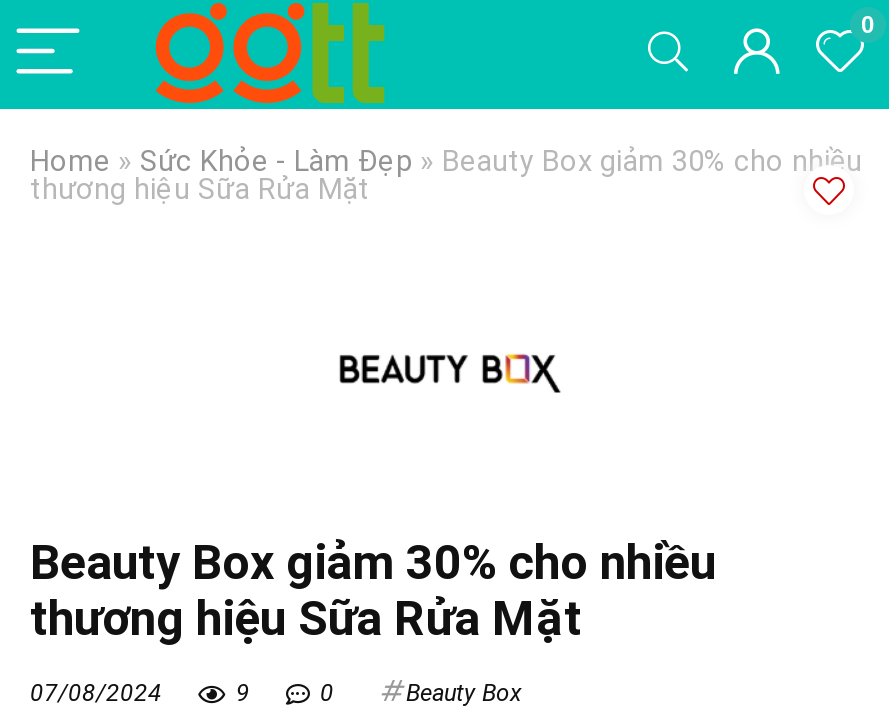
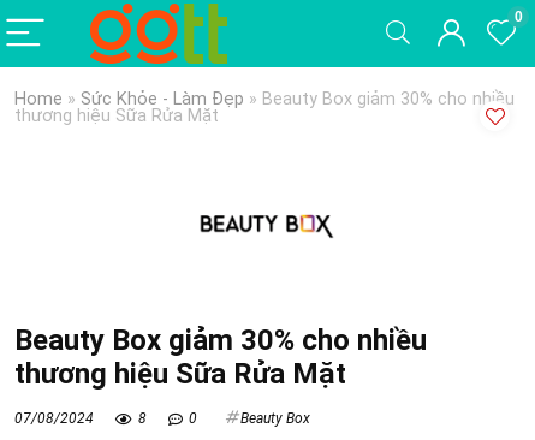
[236,679,250,707] 9 -> [138,410,147,427] 8

